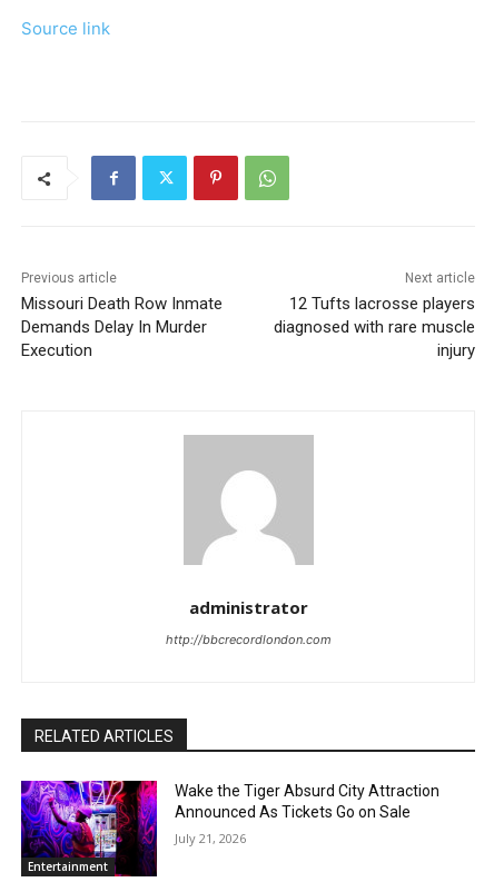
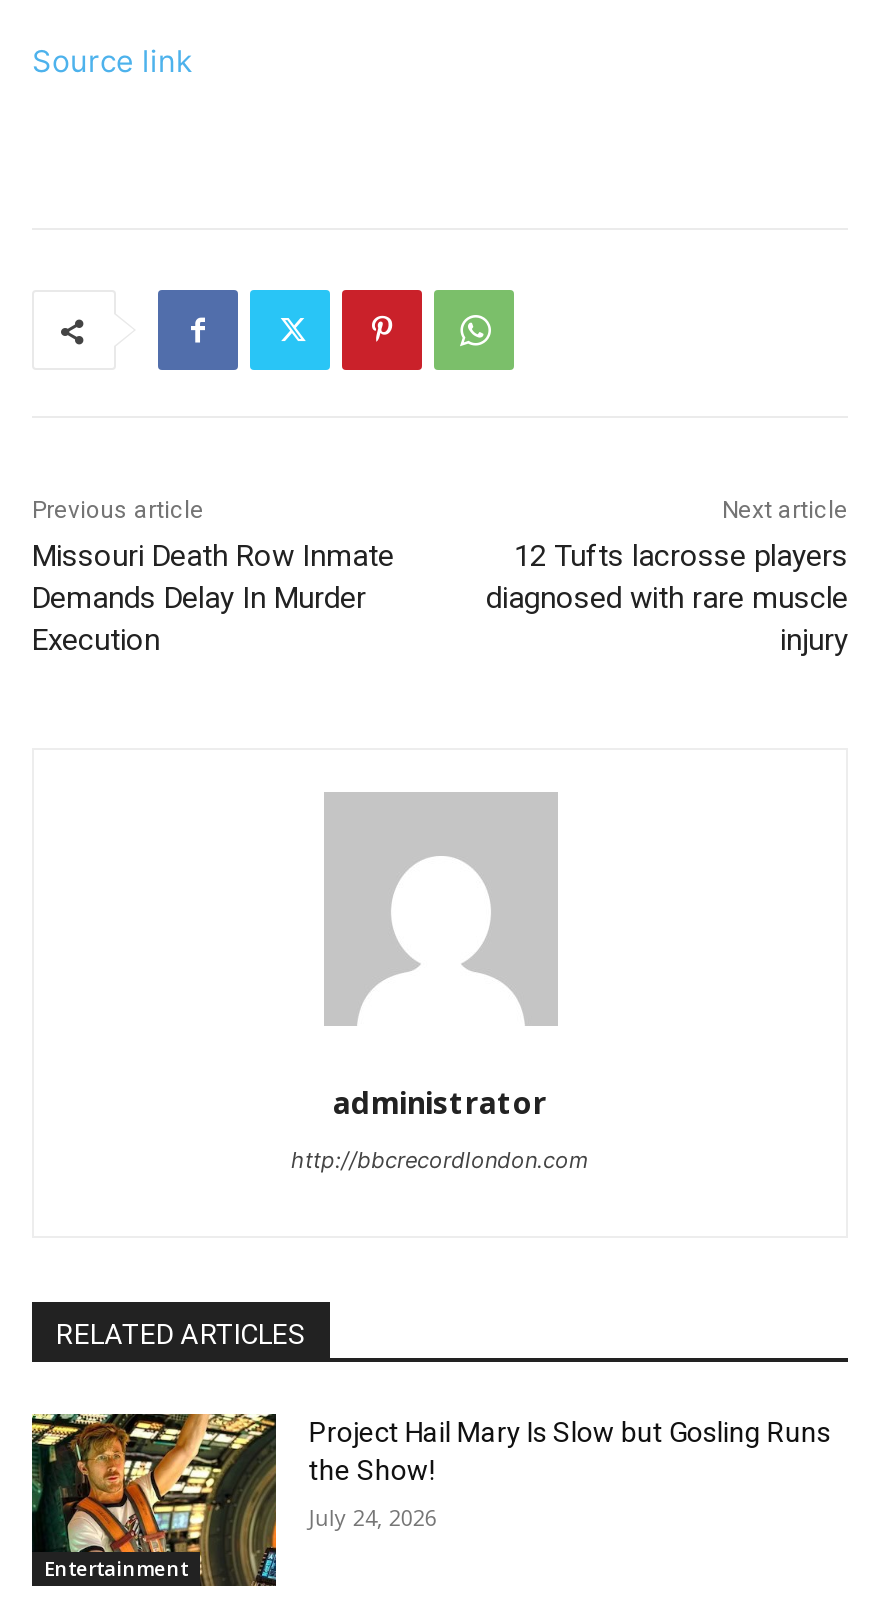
[20,780,440,878] [image] | Wake the Tiger Absurd City Attraction | Announced As Tickets Go on Sale -> [30,1412,831,1588] [image] | Project Hail Mary Is Slow but Gosling Runs | the Show!
[175,830,246,847] July 21, 2026 -> [309,1502,437,1532] July 24, 2026

